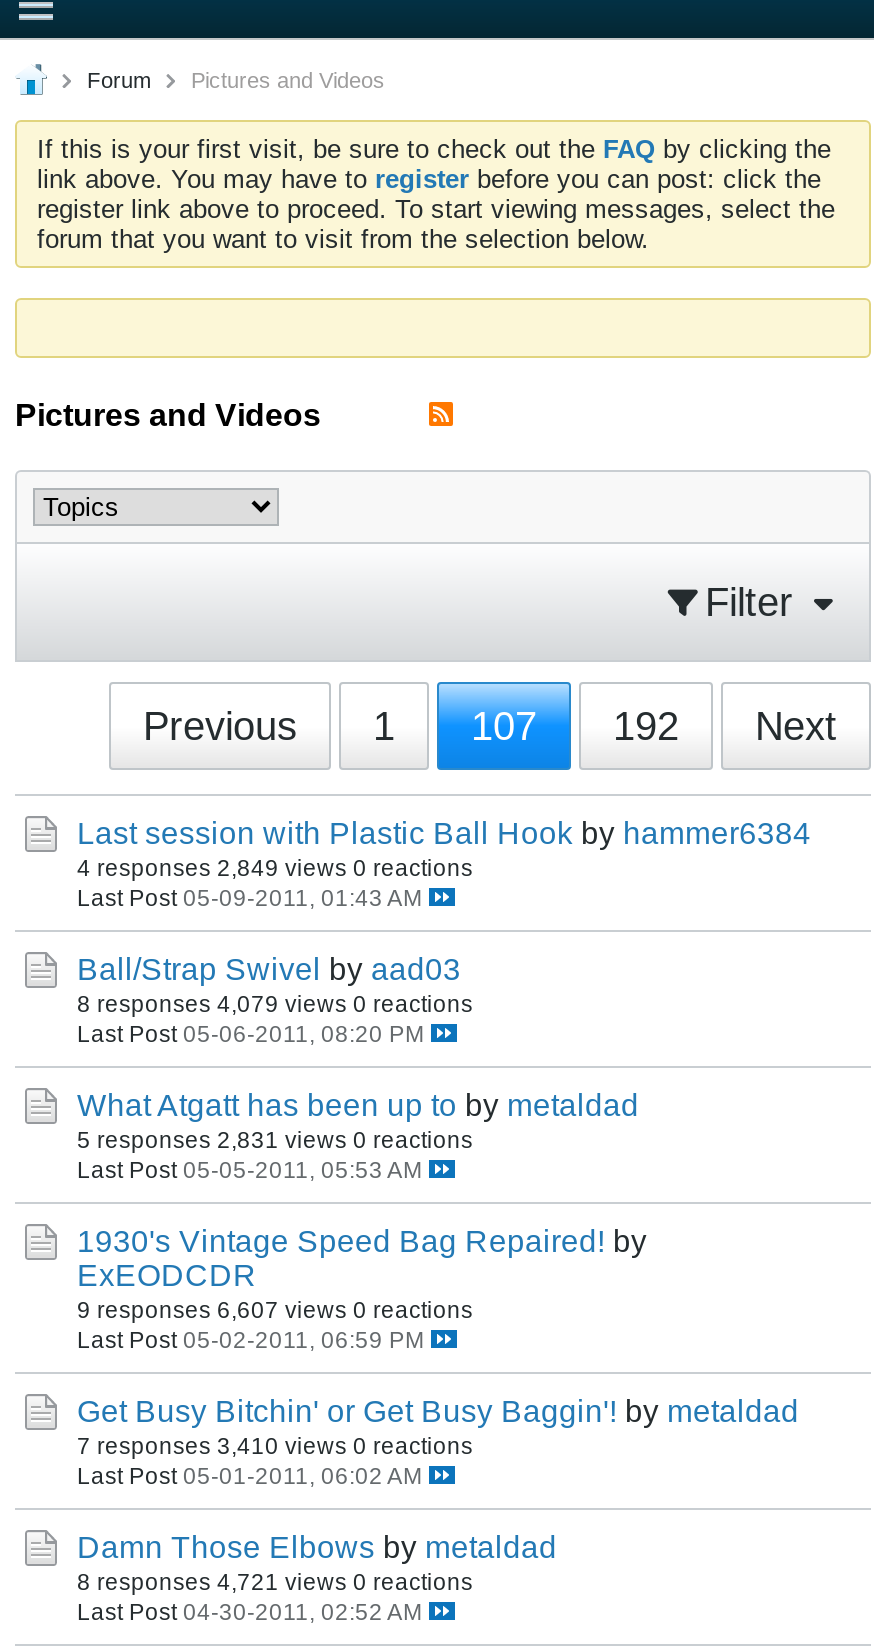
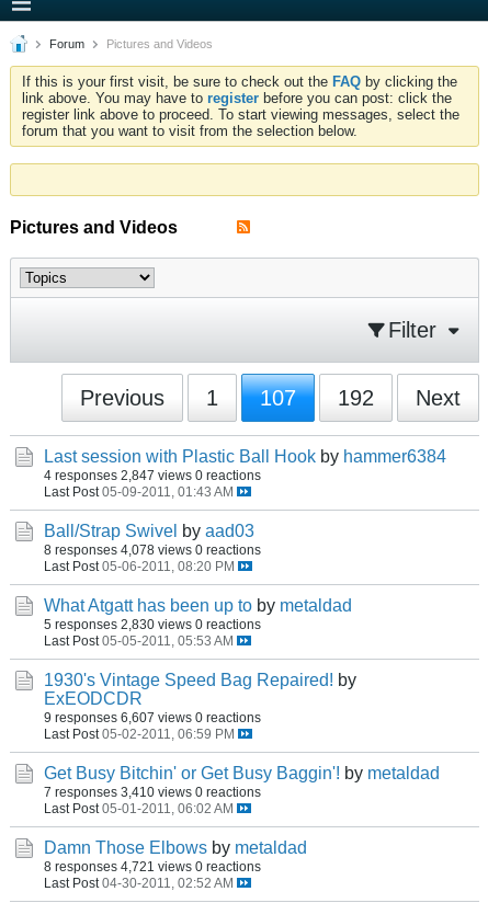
[77,854,473,880] 4 responses 2,849 views 0 reactions -> [44,468,261,482] 4 responses 2,847 views 0 reactions
[77,990,473,1016] 8 responses 4,079 views 0 reactions -> [44,542,261,557] 8 responses 4,078 views 0 reactions
[77,1126,473,1152] 5 responses 2,831 views 0 reactions -> [44,617,261,631] 5 responses 2,830 views 0 reactions

